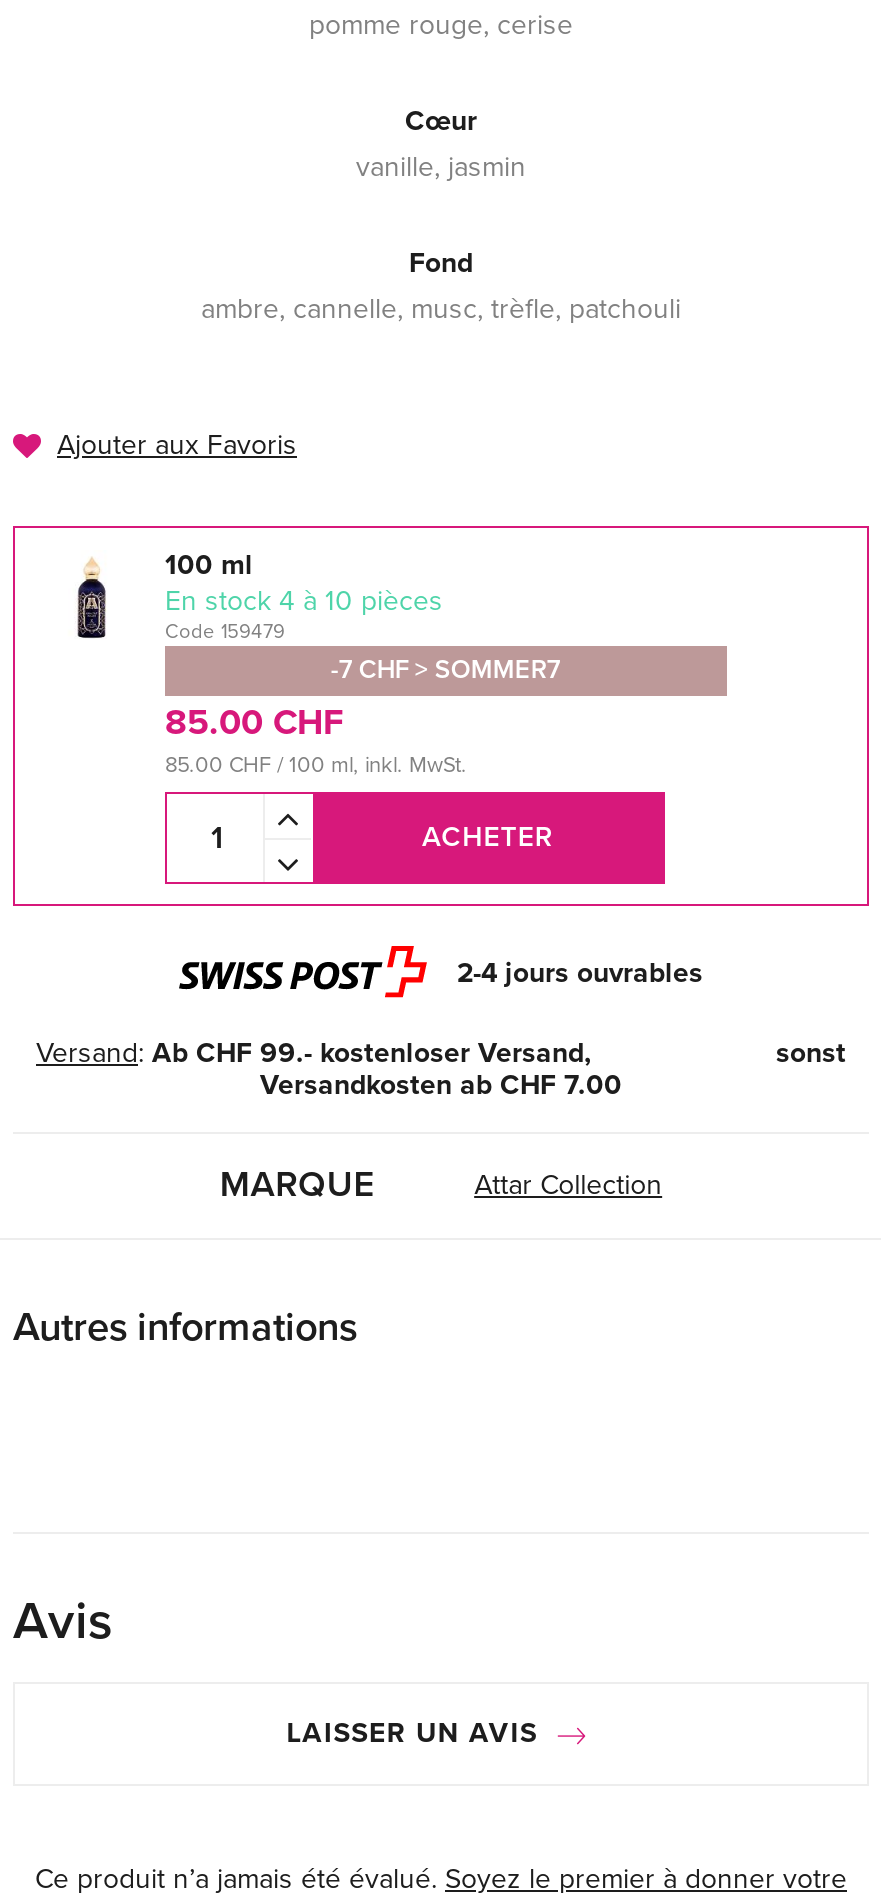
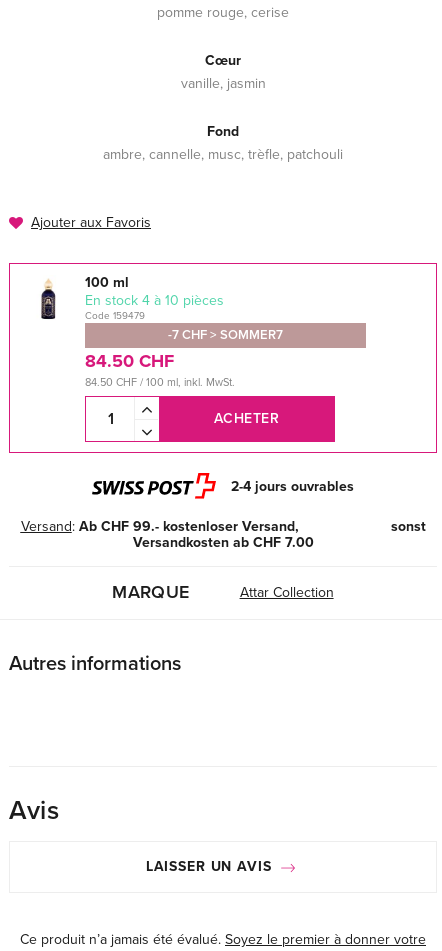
[165,699,343,743] 85.00 CHF -> [85,350,174,372] 84.50 CHF
[165,751,467,777] 85.00 CHF / 100 ml, inkl. MwSt. -> [85,376,235,389] 84.50 CHF / 100 ml, inkl. MwSt.

